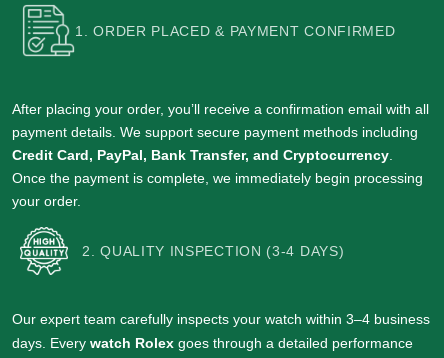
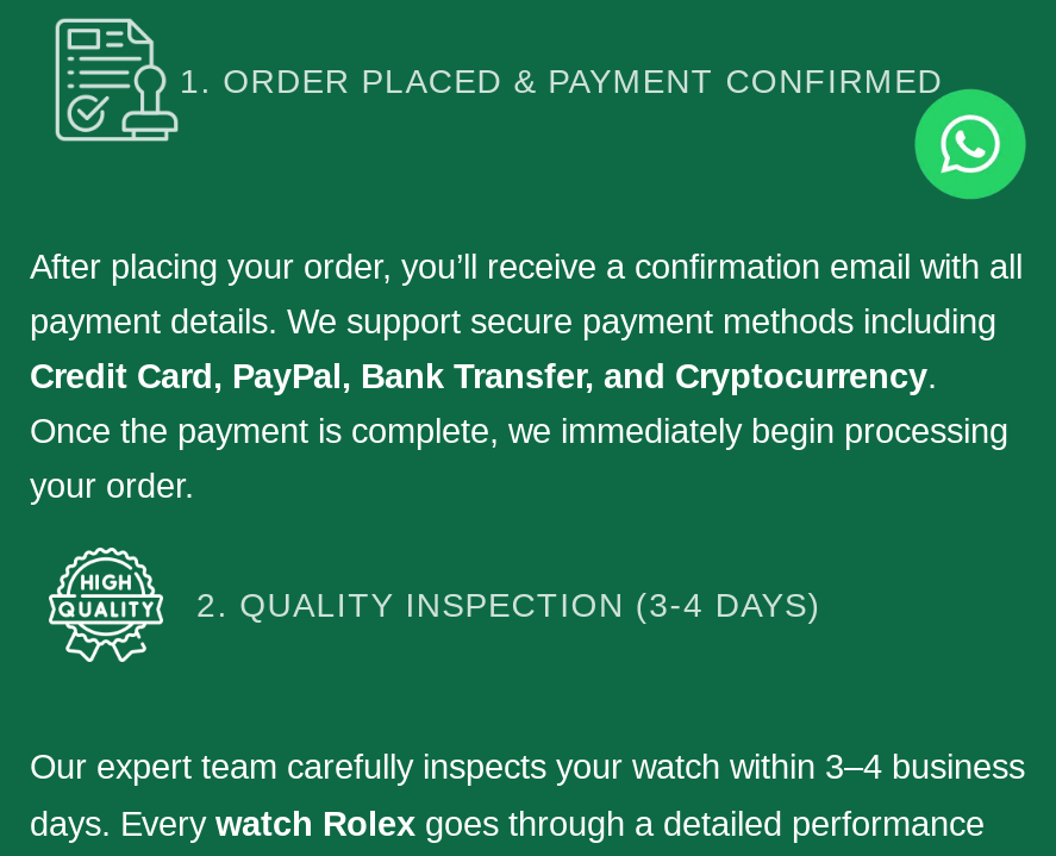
none -> [913,88,1027,200] [image]

